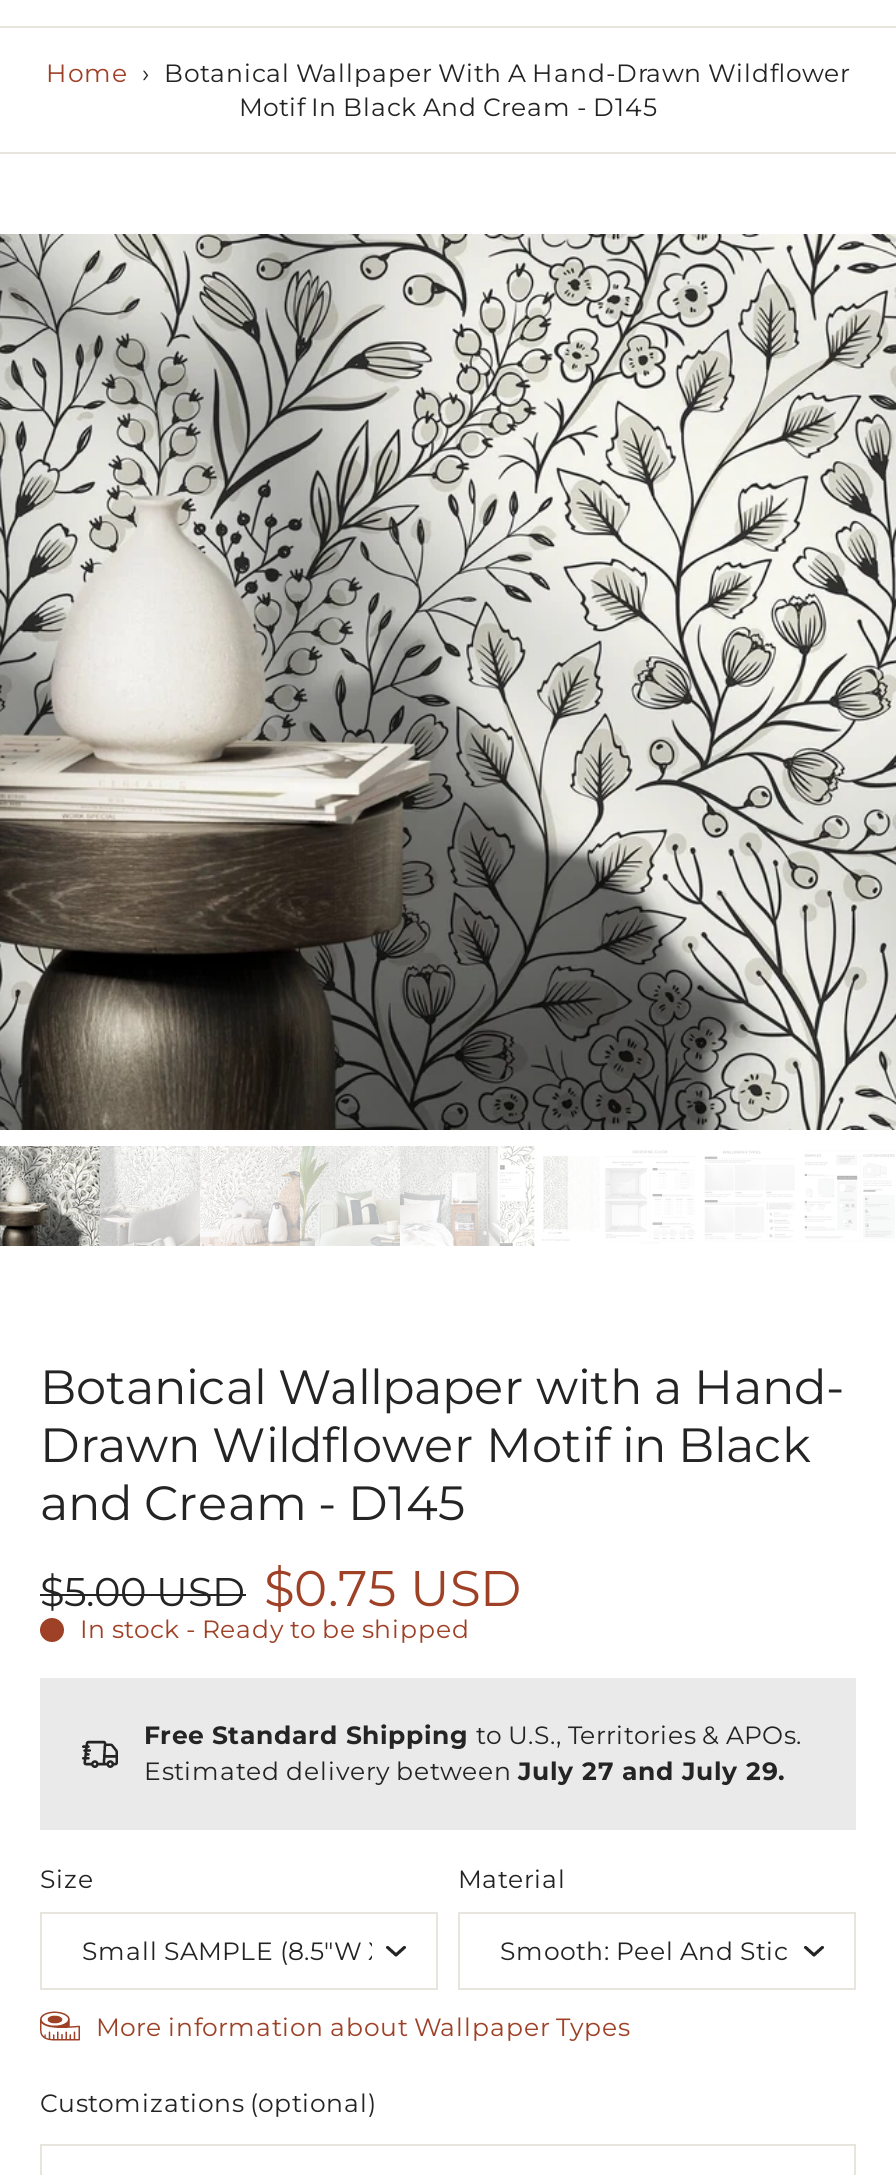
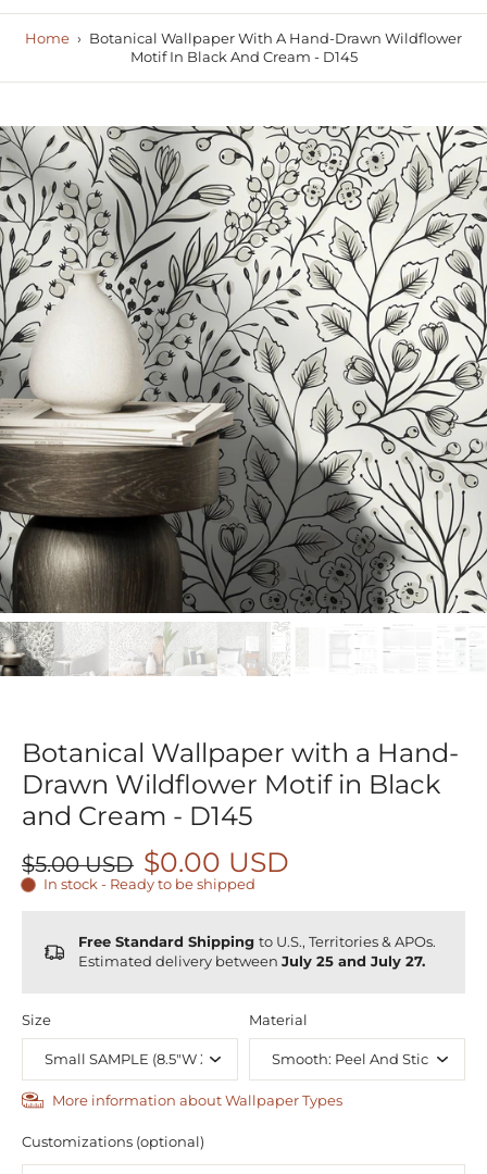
[40,1558,522,1618] $5.00 USD $0.75 USD -> [22,846,289,878] $5.00 USD $0.00 USD
[144,1756,784,1786] Estimated delivery between July 27 and July 29. -> [78,953,425,970] Estimated delivery between July 25 and July 27.

